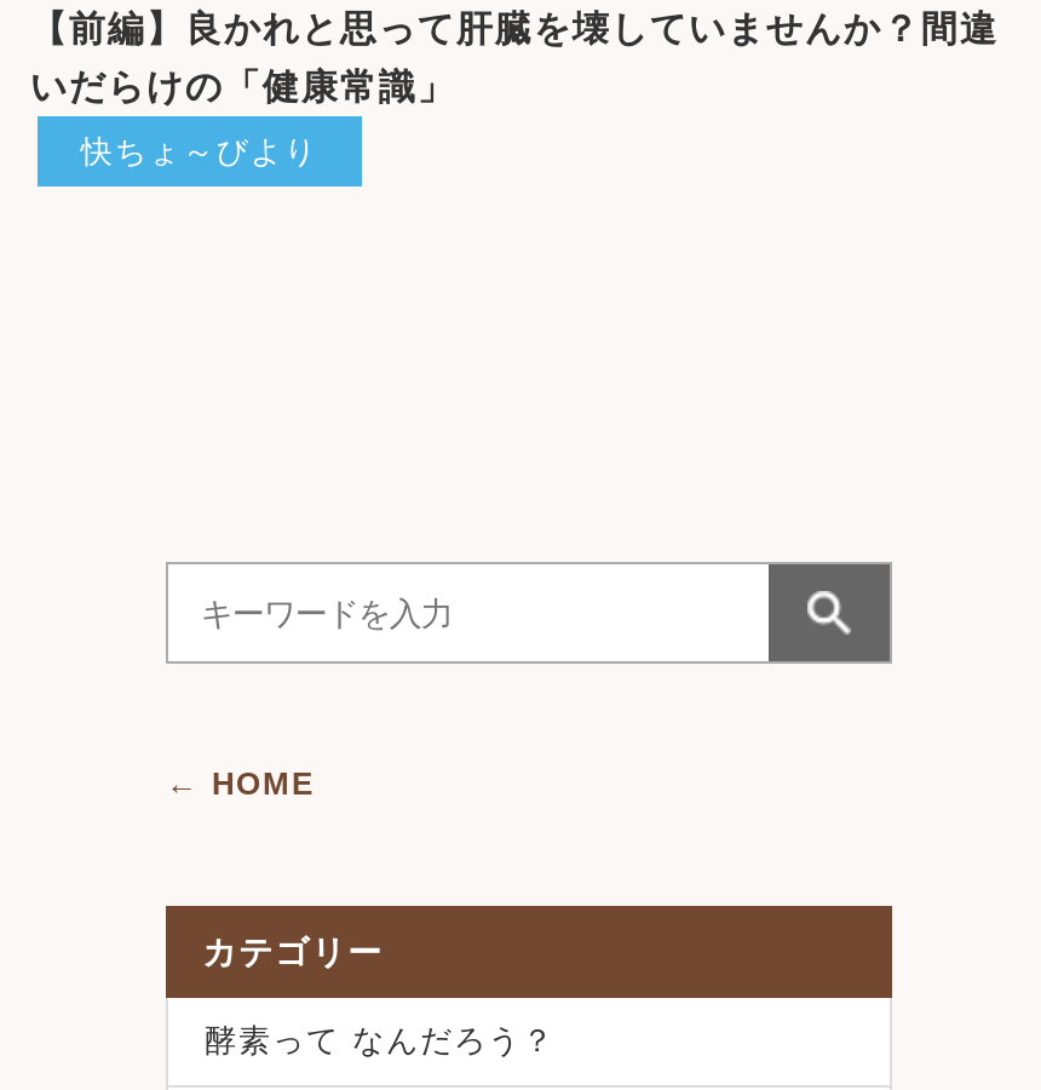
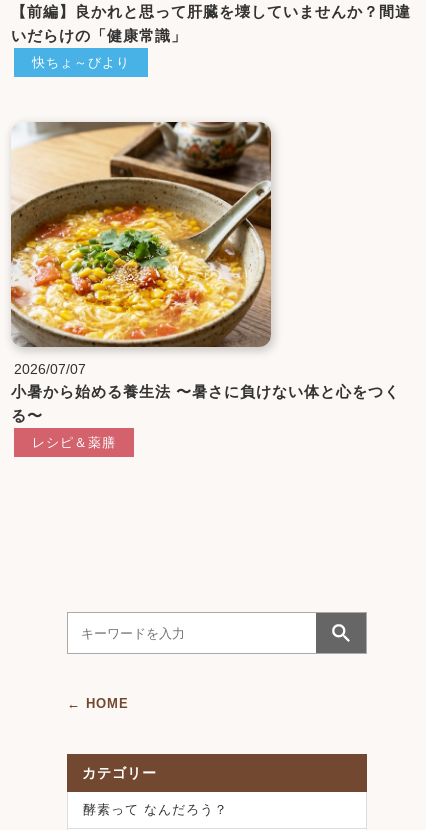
none -> [10,121,400,450] [image] | 2026/07/07 | 小暑から始める養生法 〜暑さに負けない体と心をつく | る〜 | レシピ＆薬膳

